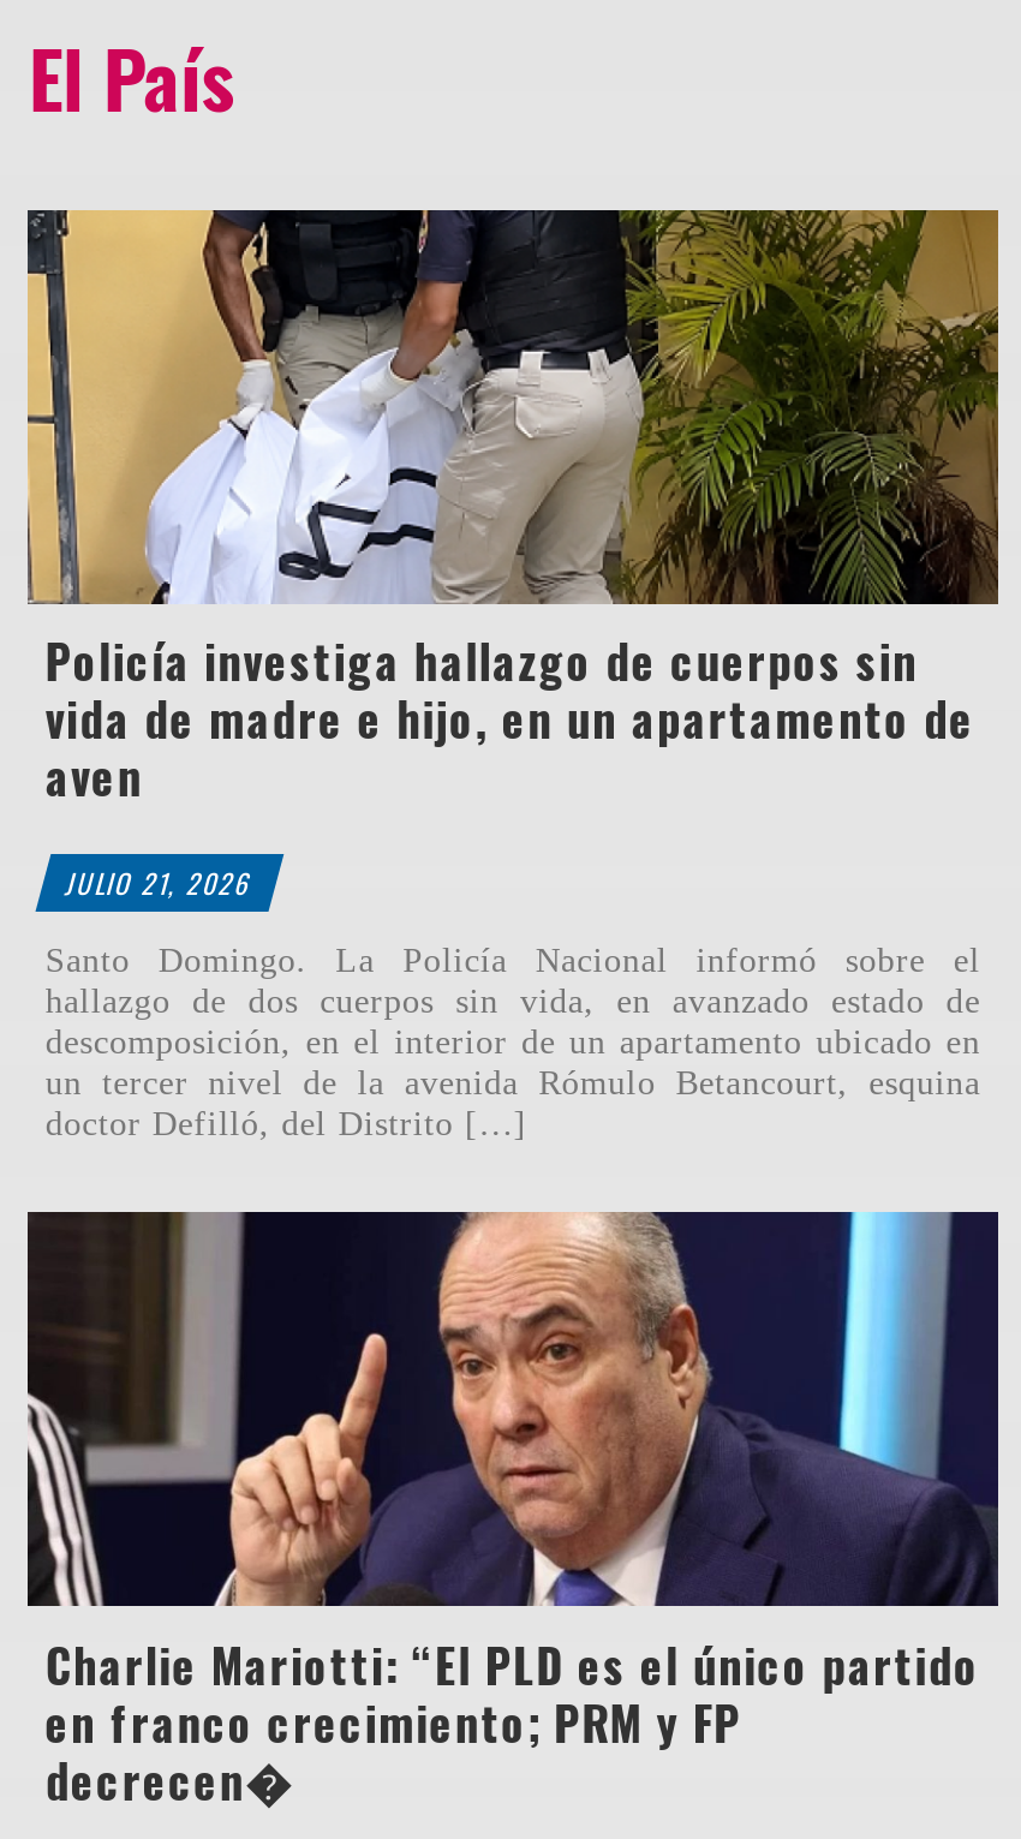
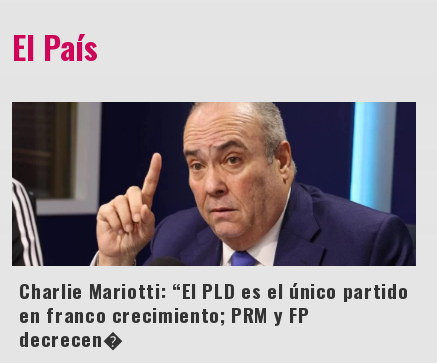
[25,208,1001,1142] [image] | Policía investiga hallazgo de cuerpos sin | vida de madre e hijo, en un apartamento de | aven | JULIO 21, 2026 | Santo Domingo. La Policía Nacional informó sobre el | hallazgo de dos cuerpos sin vida, en avanzado estado de | descomposición, en el interior de un apartamento ubicado en | un tercer nivel de la avenida Rómulo Betancourt, esquina | doctor Defilló, del Distrito […] -> none

